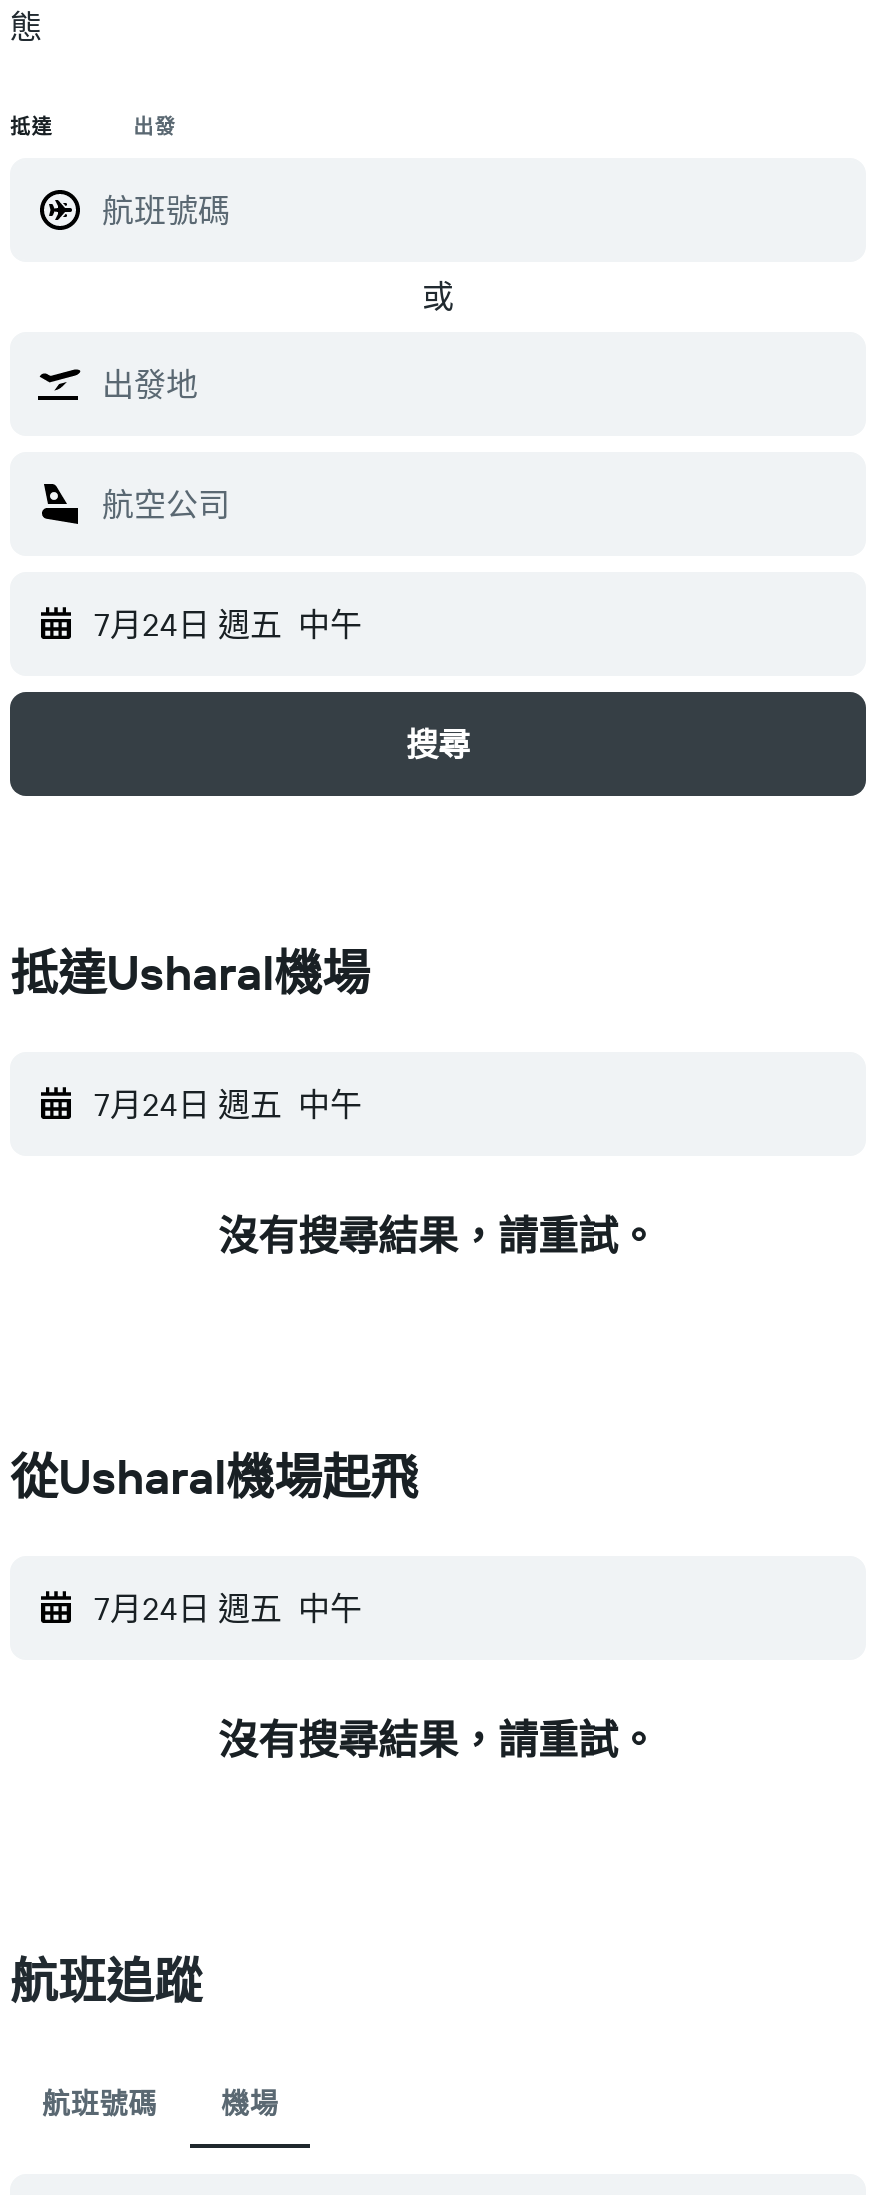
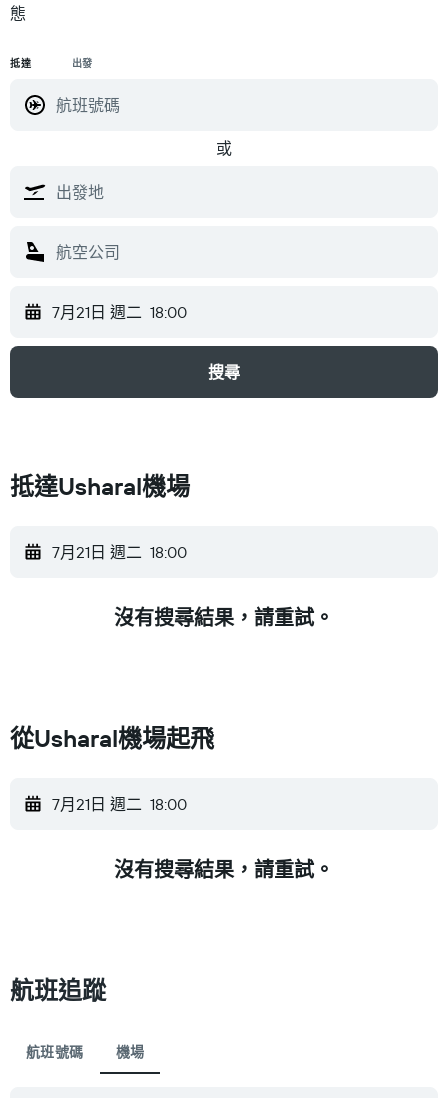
[94,604,362,644] 7月24日 週五 中午 -> [52,302,187,322] 7月21日 週二 18:00
[94,1084,362,1124] 7月24日 週五 中午 -> [52,542,187,562] 7月21日 週二 18:00
[94,1588,362,1628] 7月24日 週五 中午 -> [52,794,187,814] 7月21日 週二 18:00

